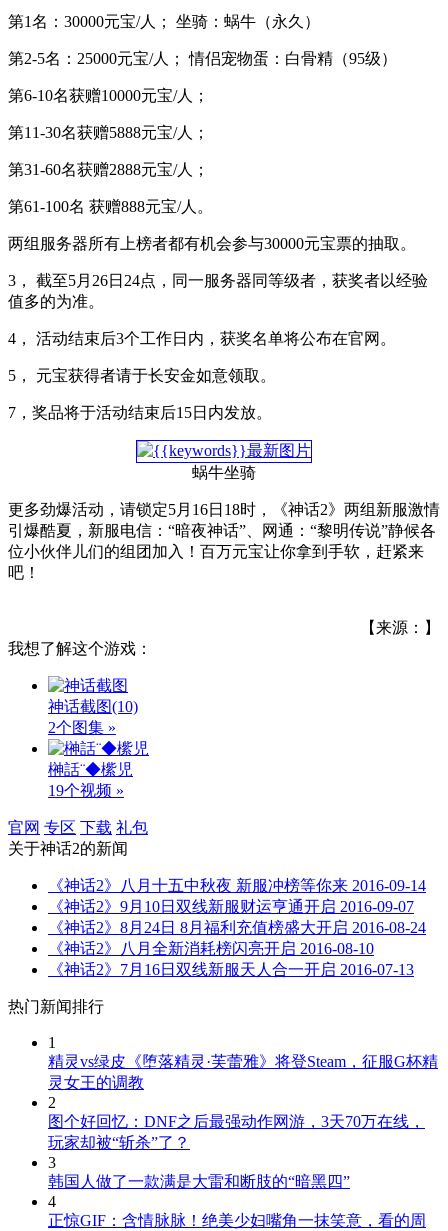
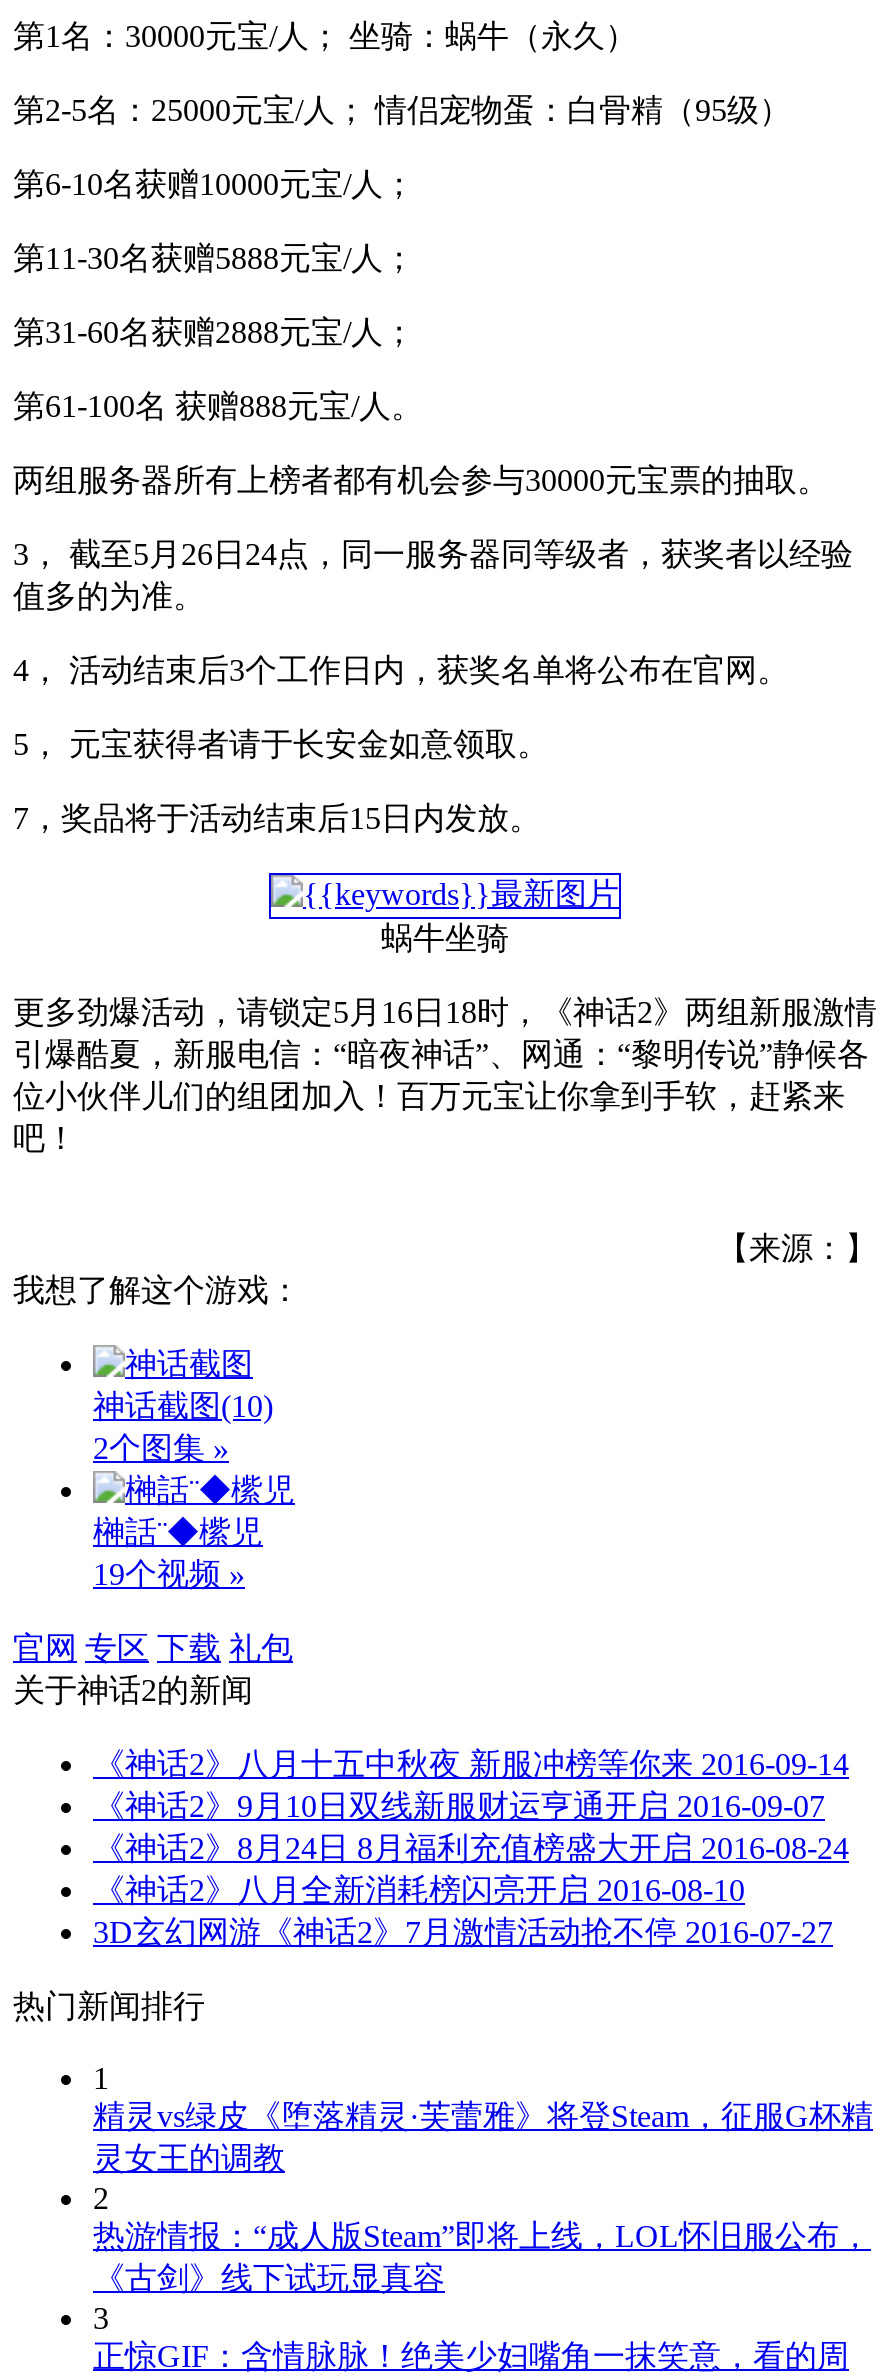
[48,961,414,978] 《神话2》7月16日双线新服天人合一开启 2016-07-13 -> [93,1915,833,1949] 3D玄幻网游《神话2》7月激情活动抢不停 2016-07-27
[48,1113,425,1151] 图个好回忆：DNF之后最强动作网游，3天70万在线， | 玩家却被“斩杀”了？ -> [93,2219,871,2295] 热游情报：“成人版Steam”即将上线，LOL怀旧服公布， | 《古剑》线下试玩显真容
[48,1173,350,1210] 韩国人做了一款满是大雷和断肢的“暗黑四” | 4 -> none

